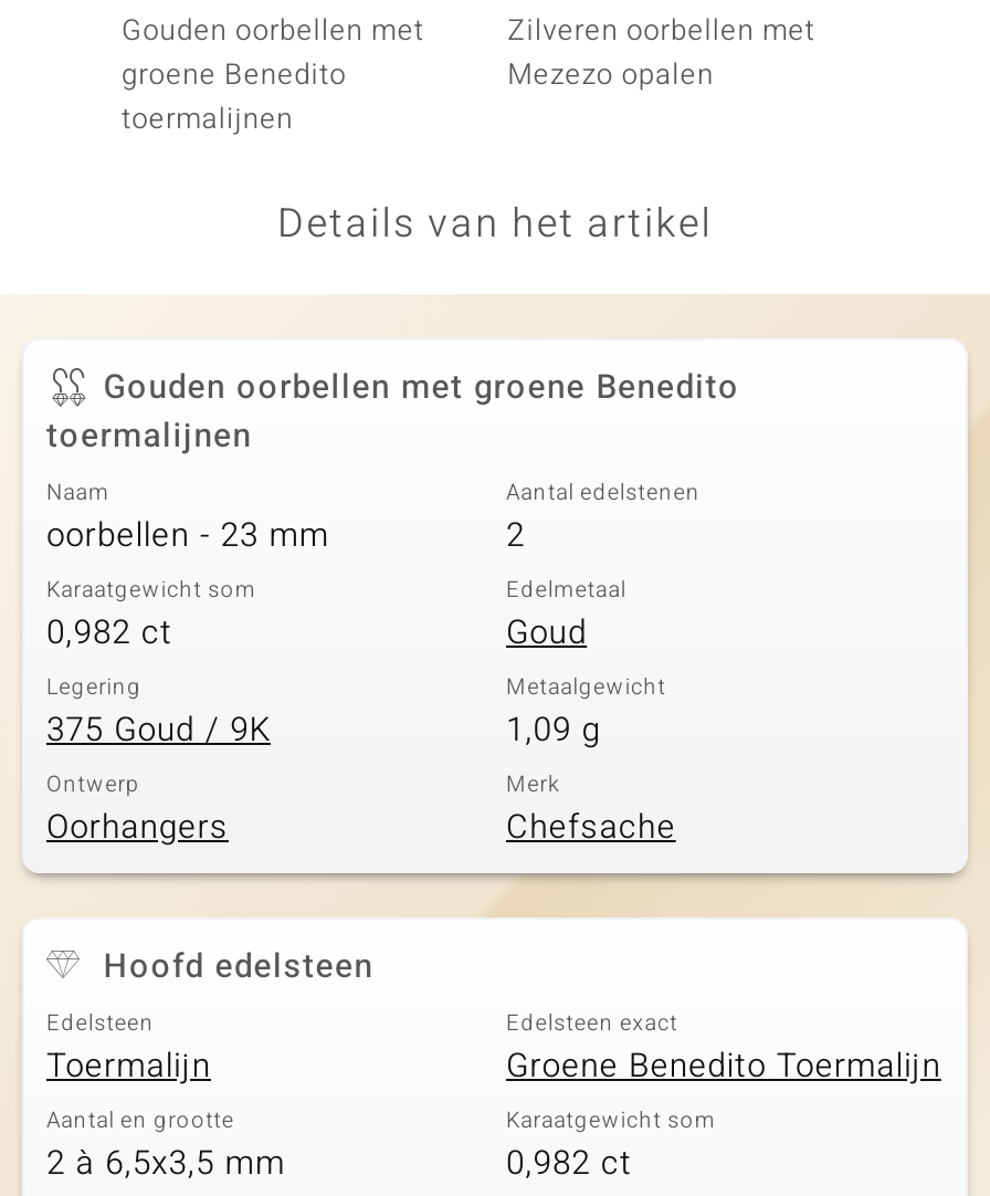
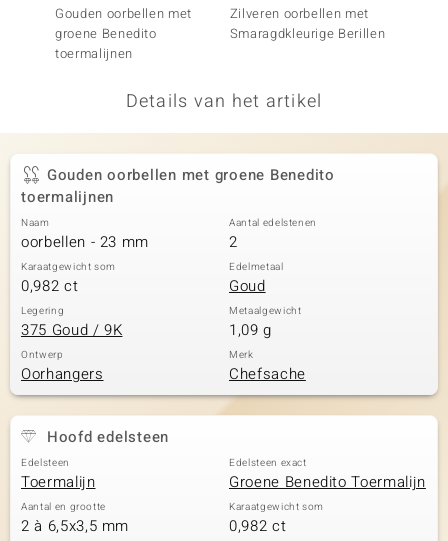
[508,53,714,95] Mezezo opalen -> [230,24,385,43] Smaragdkleurige Berillen

